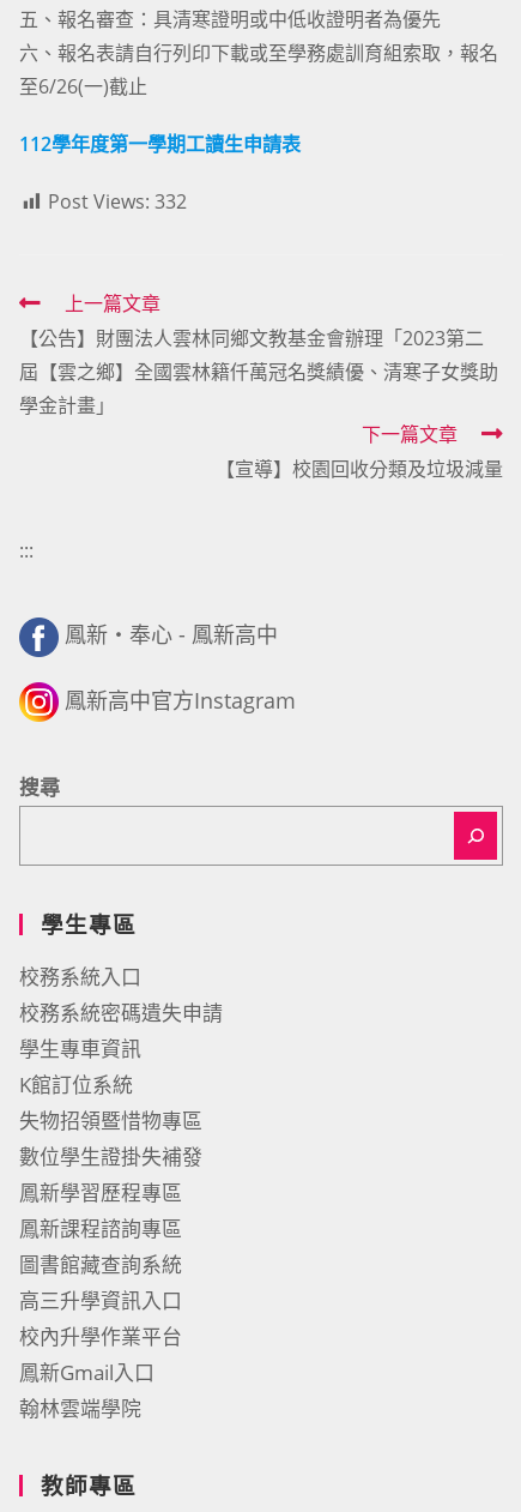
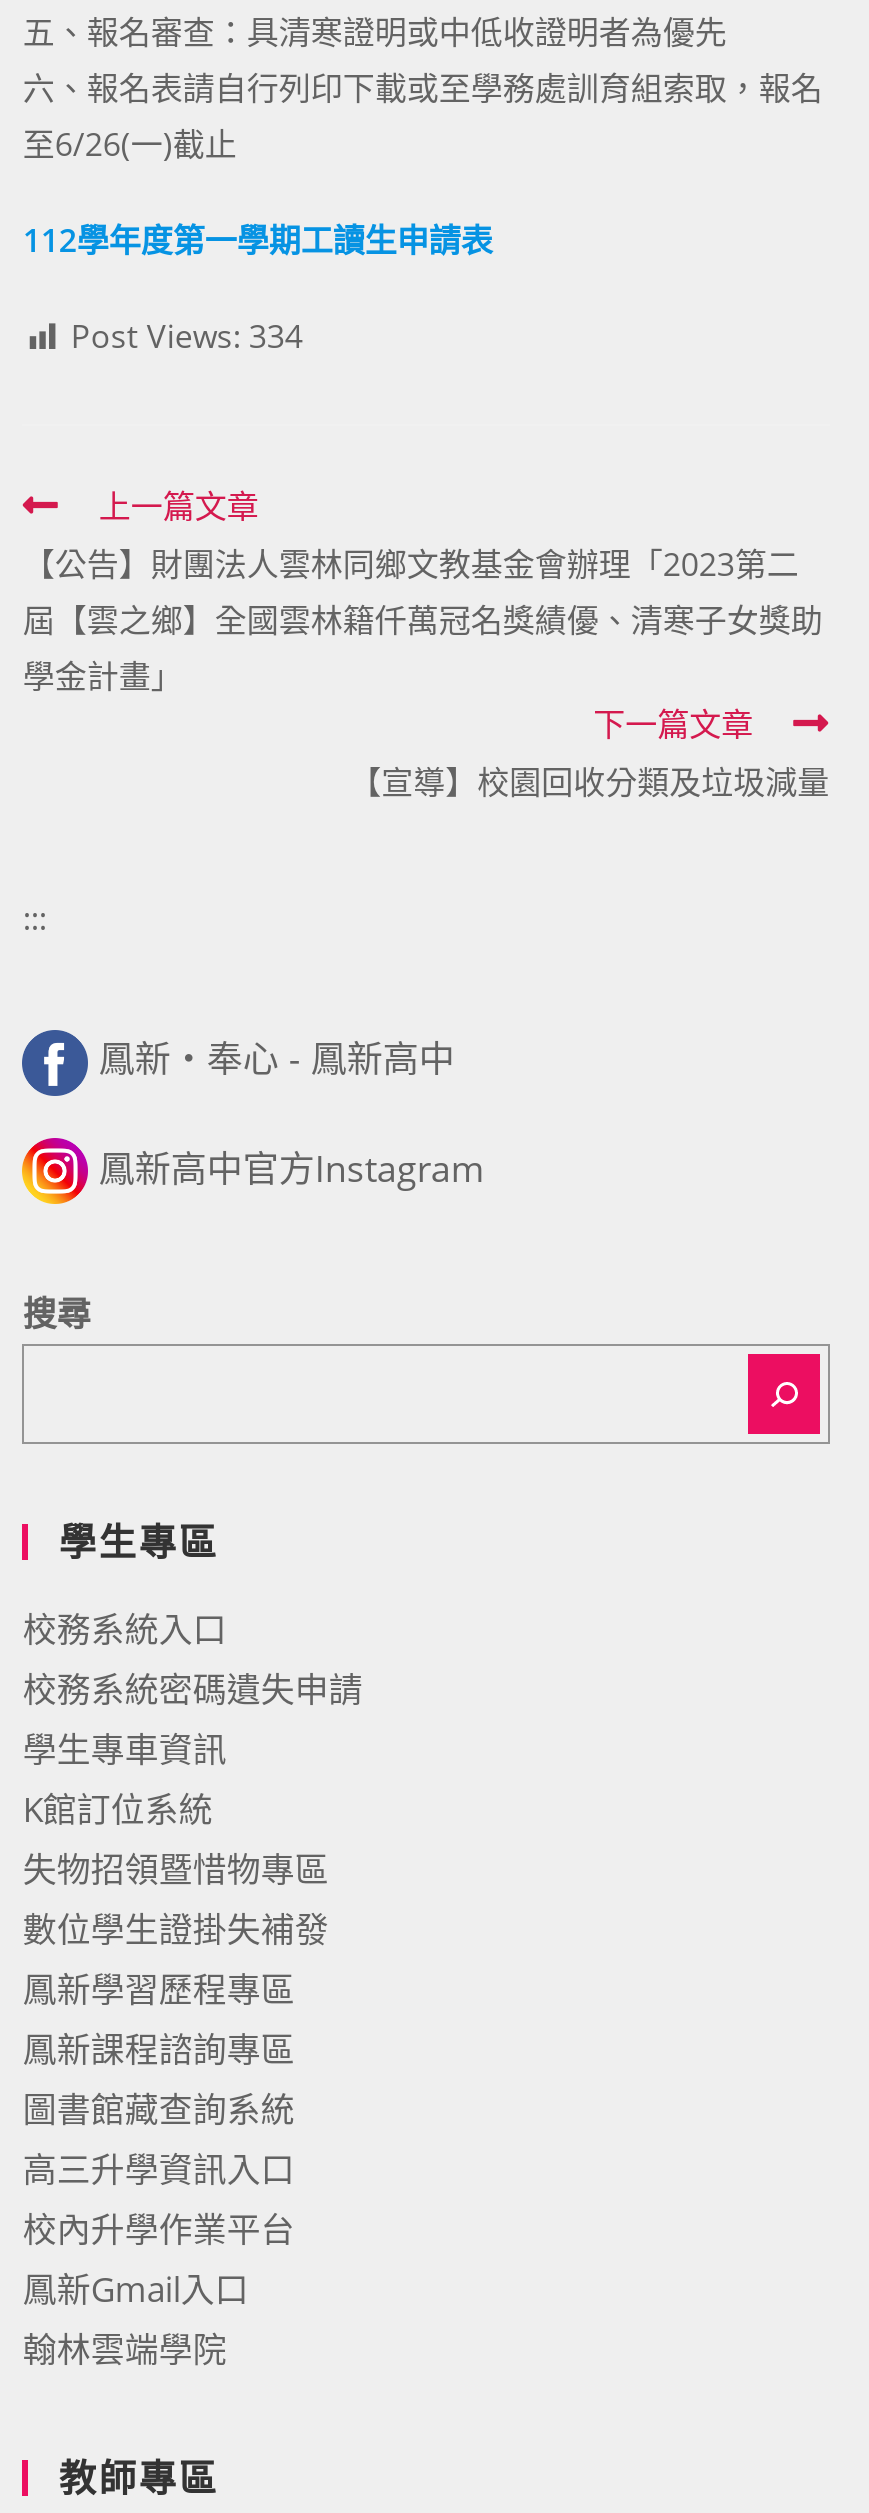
[48,188,187,215] Post Views: 332 -> [71,314,303,358] Post Views: 334

